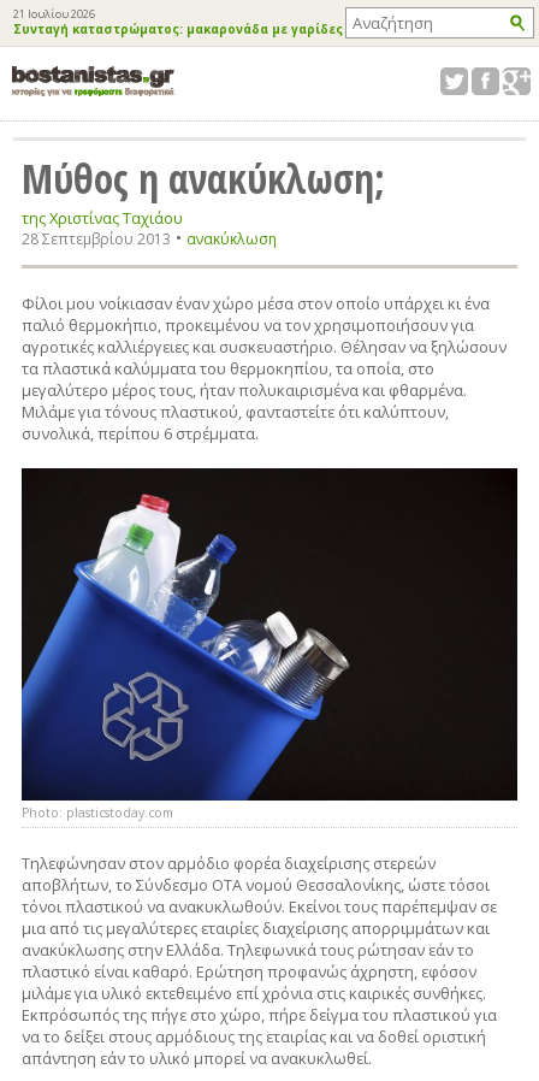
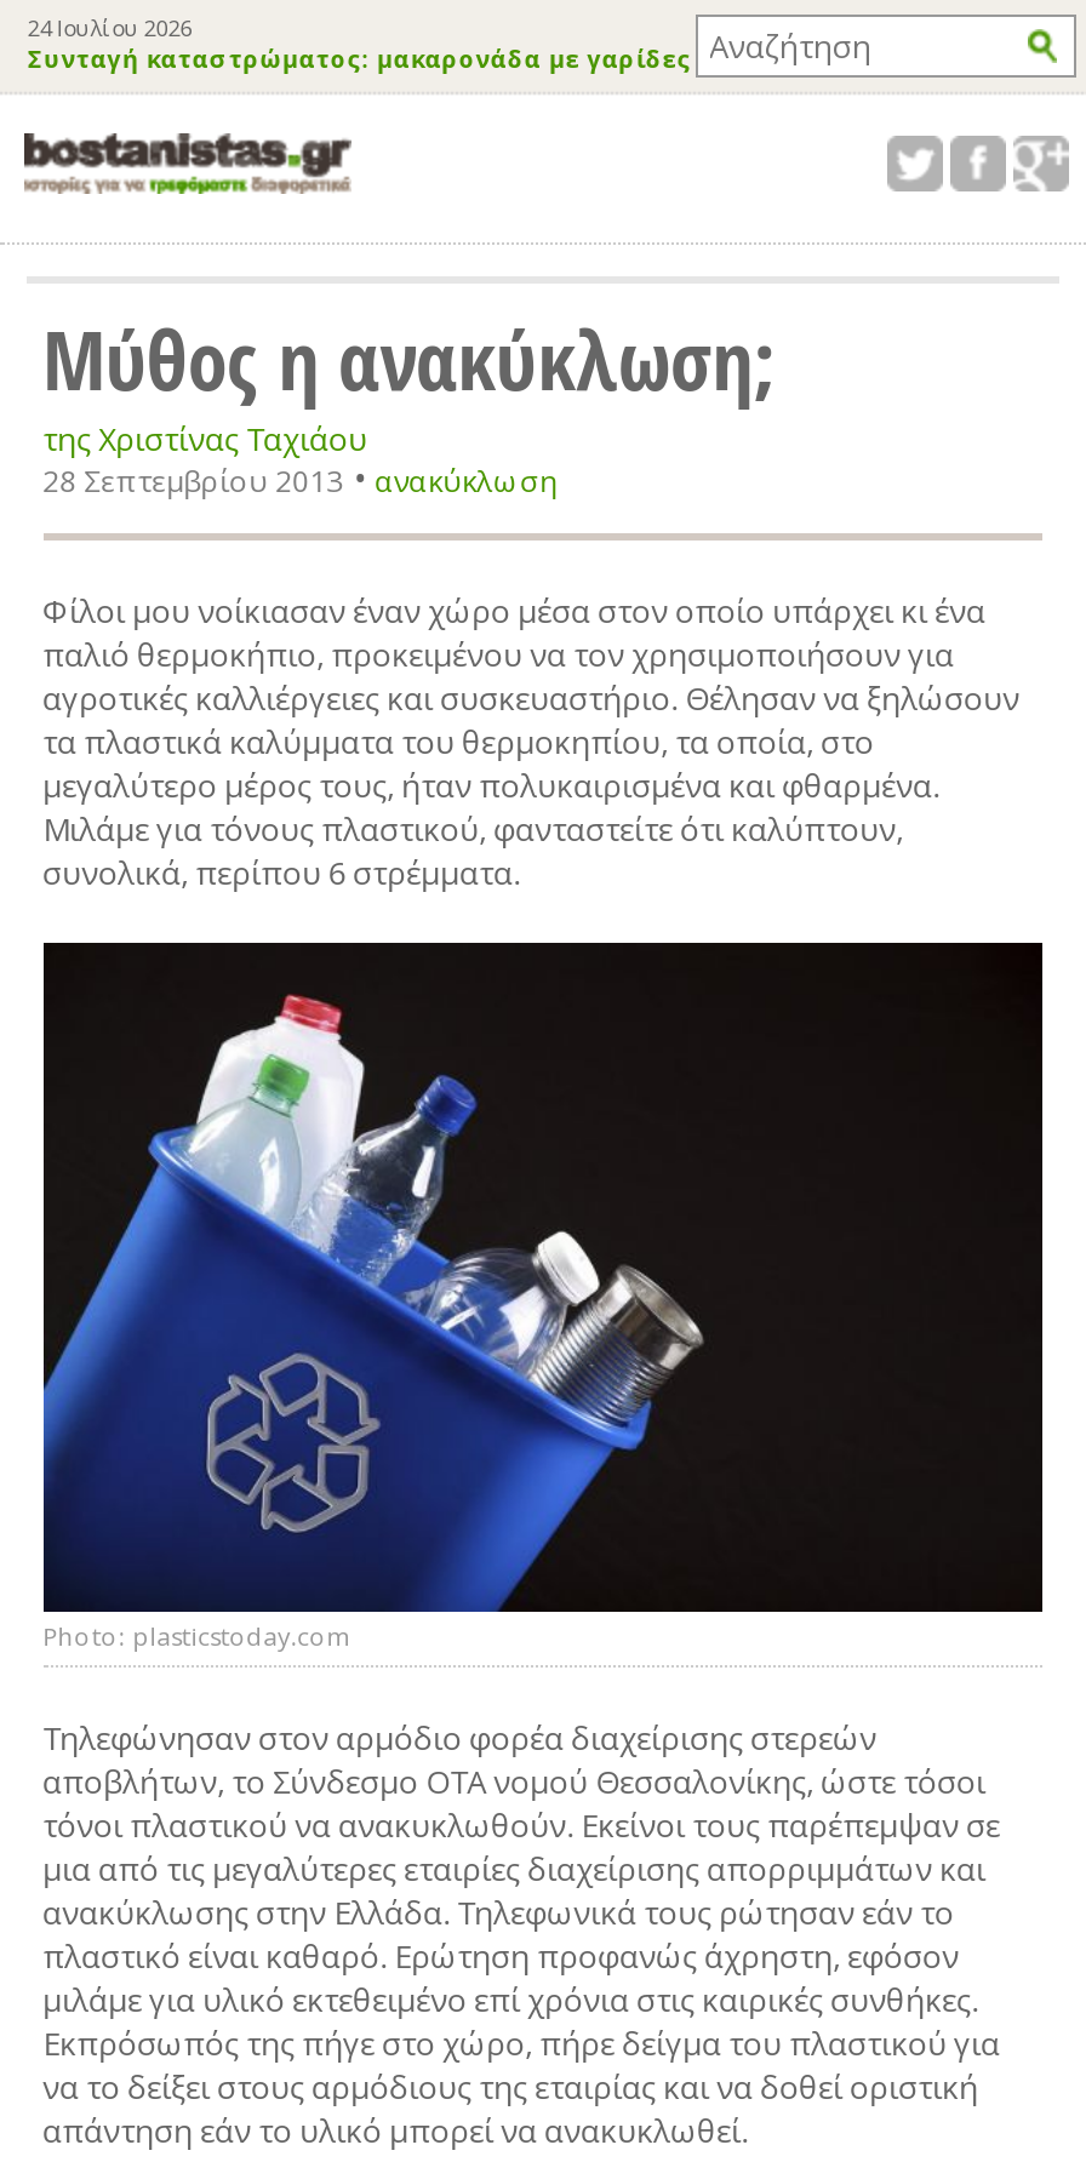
[13,6,95,22] 21 Ιουλίου 2026 -> [27,12,192,44] 24 Ιουλίου 2026

